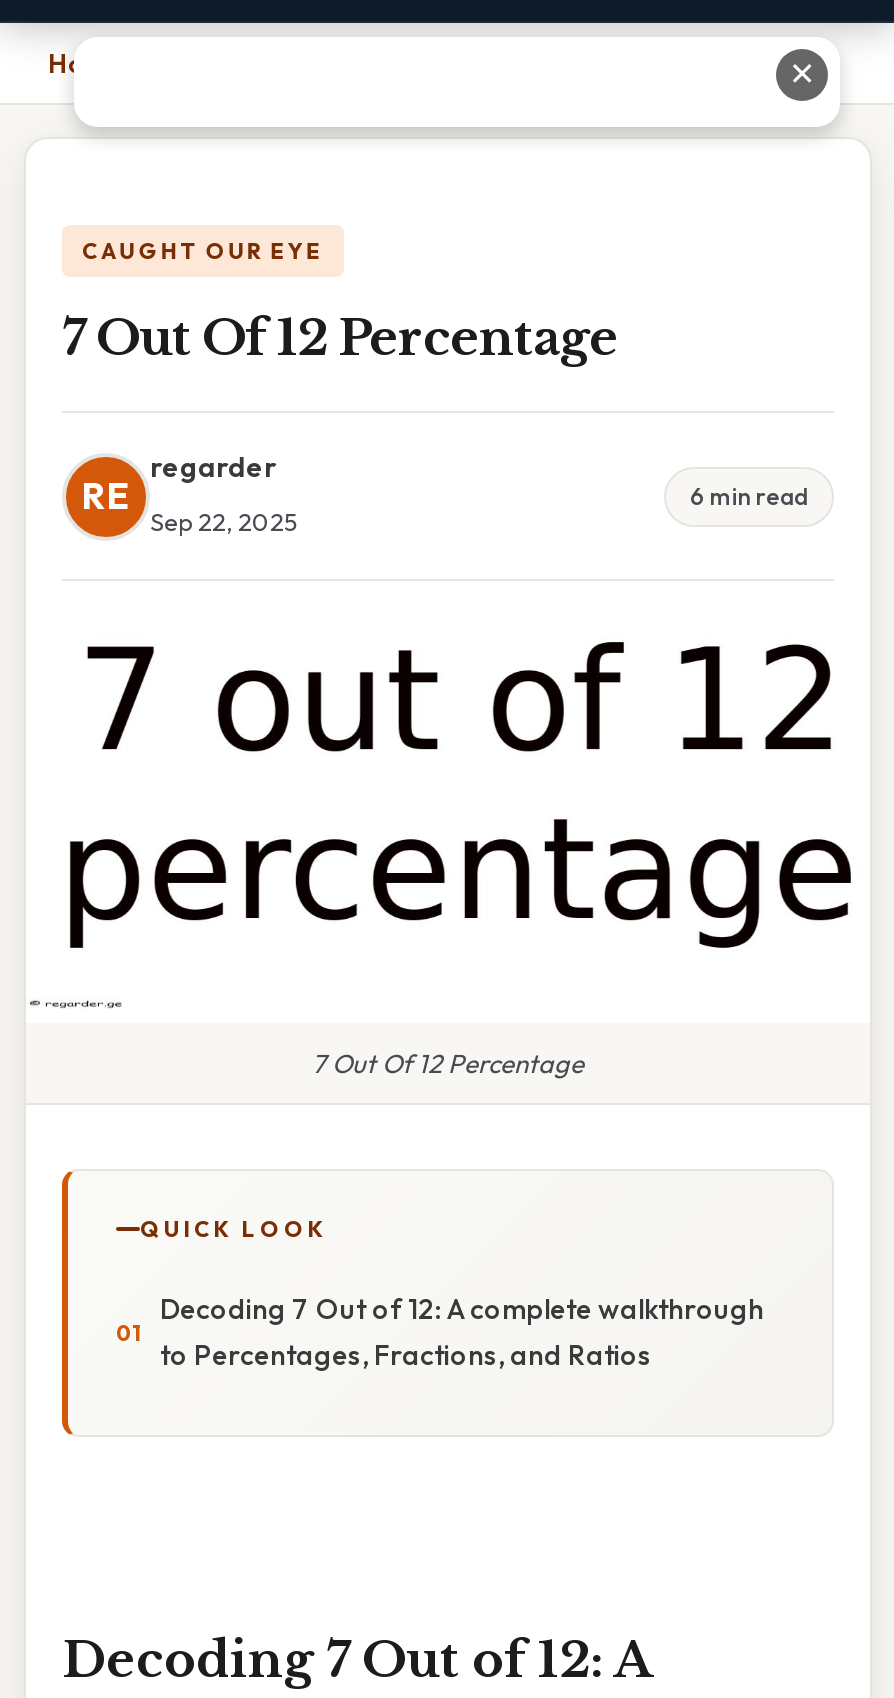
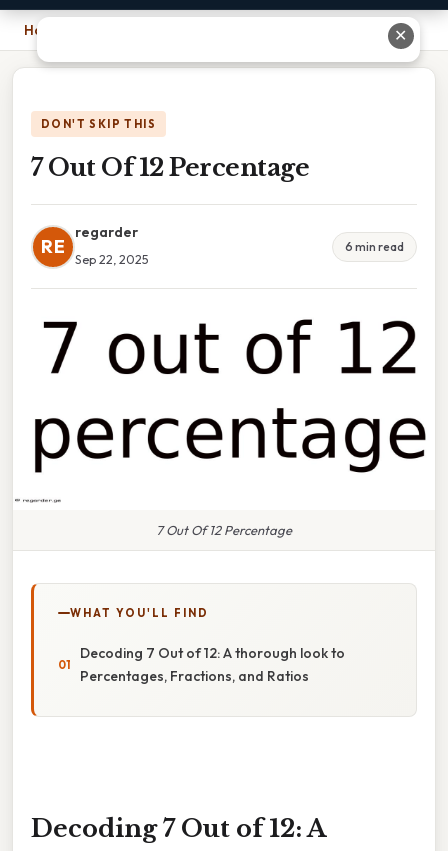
[82,237,323,265] CAUGHT OUR EYE -> [41,117,156,131] DON'T SKIP THIS
[140,1215,328,1243] QUICK LOOK -> [70,606,209,620] WHAT YOU'LL FIND
[160,1291,764,1373] Decoding 7 Out of 12: A complete walkthrough | to Percentages, Fractions, and Ratios -> [80,644,345,685] Decoding 7 Out of 12: A thorough look to | Percentages, Fractions, and Ratios

